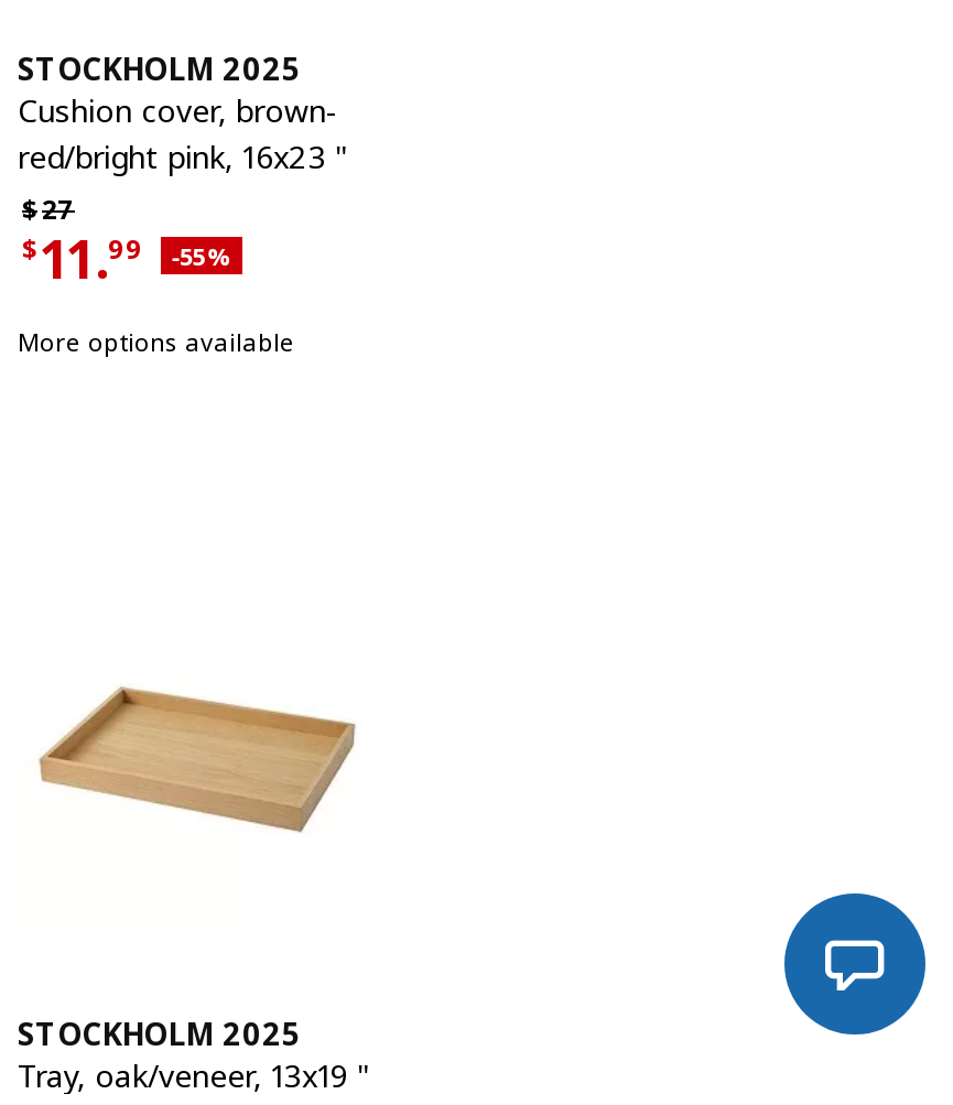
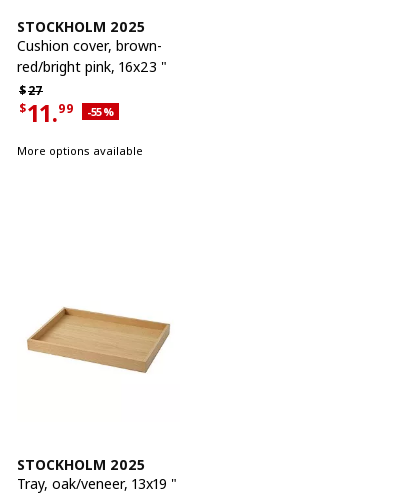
[782,891,928,1037] [image] -> none

